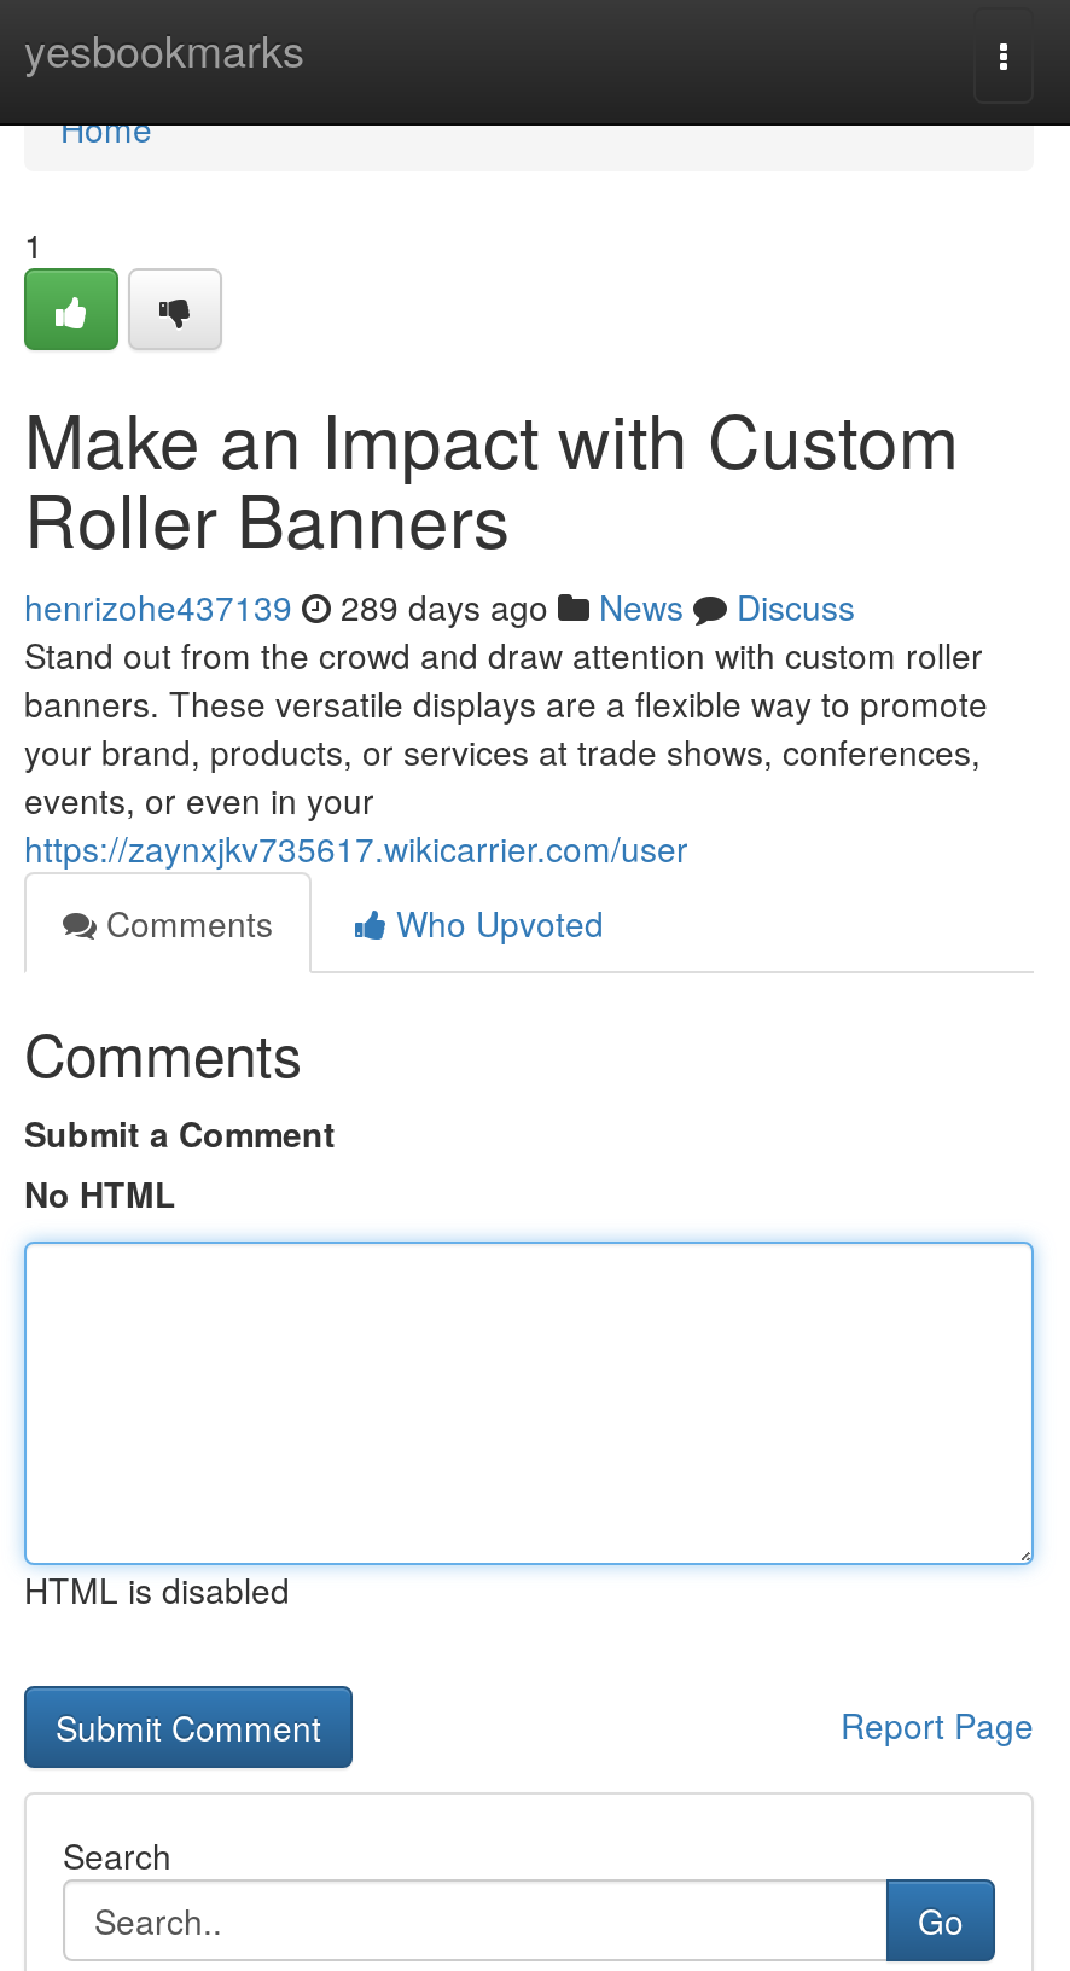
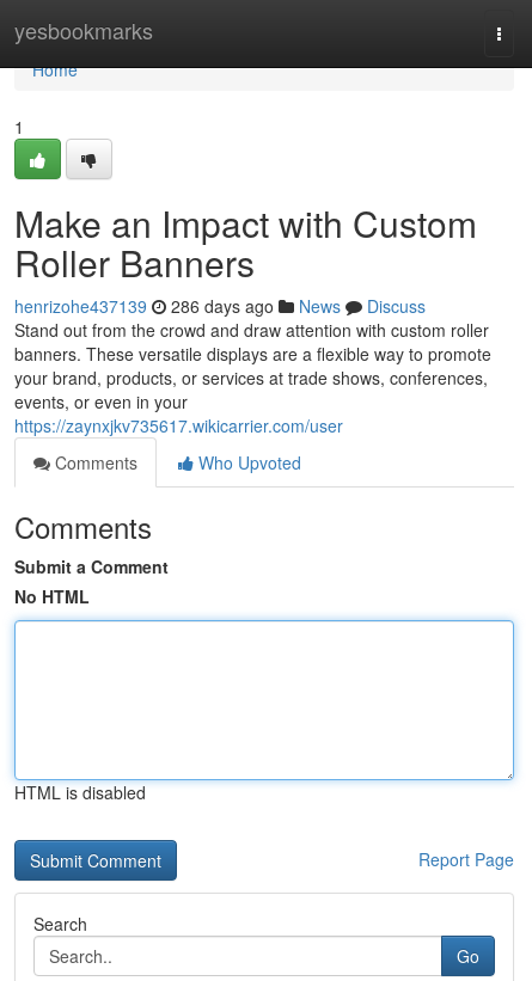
[24,582,855,630] henrizohe437139 289 days ago News Discuss -> [14,294,426,318] henrizohe437139 286 days ago News Discuss

